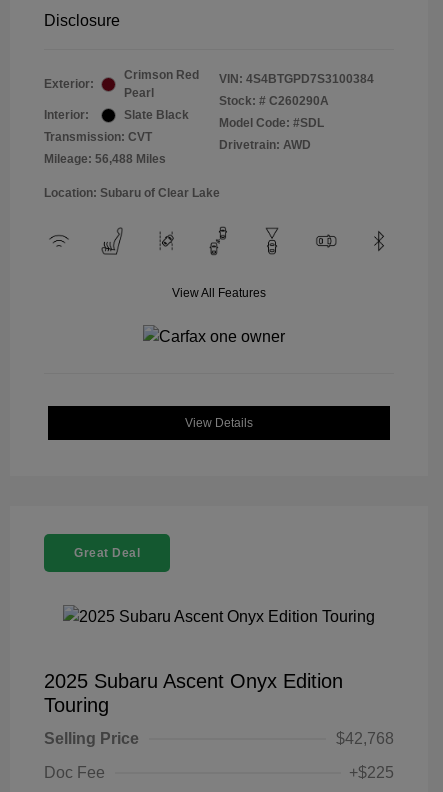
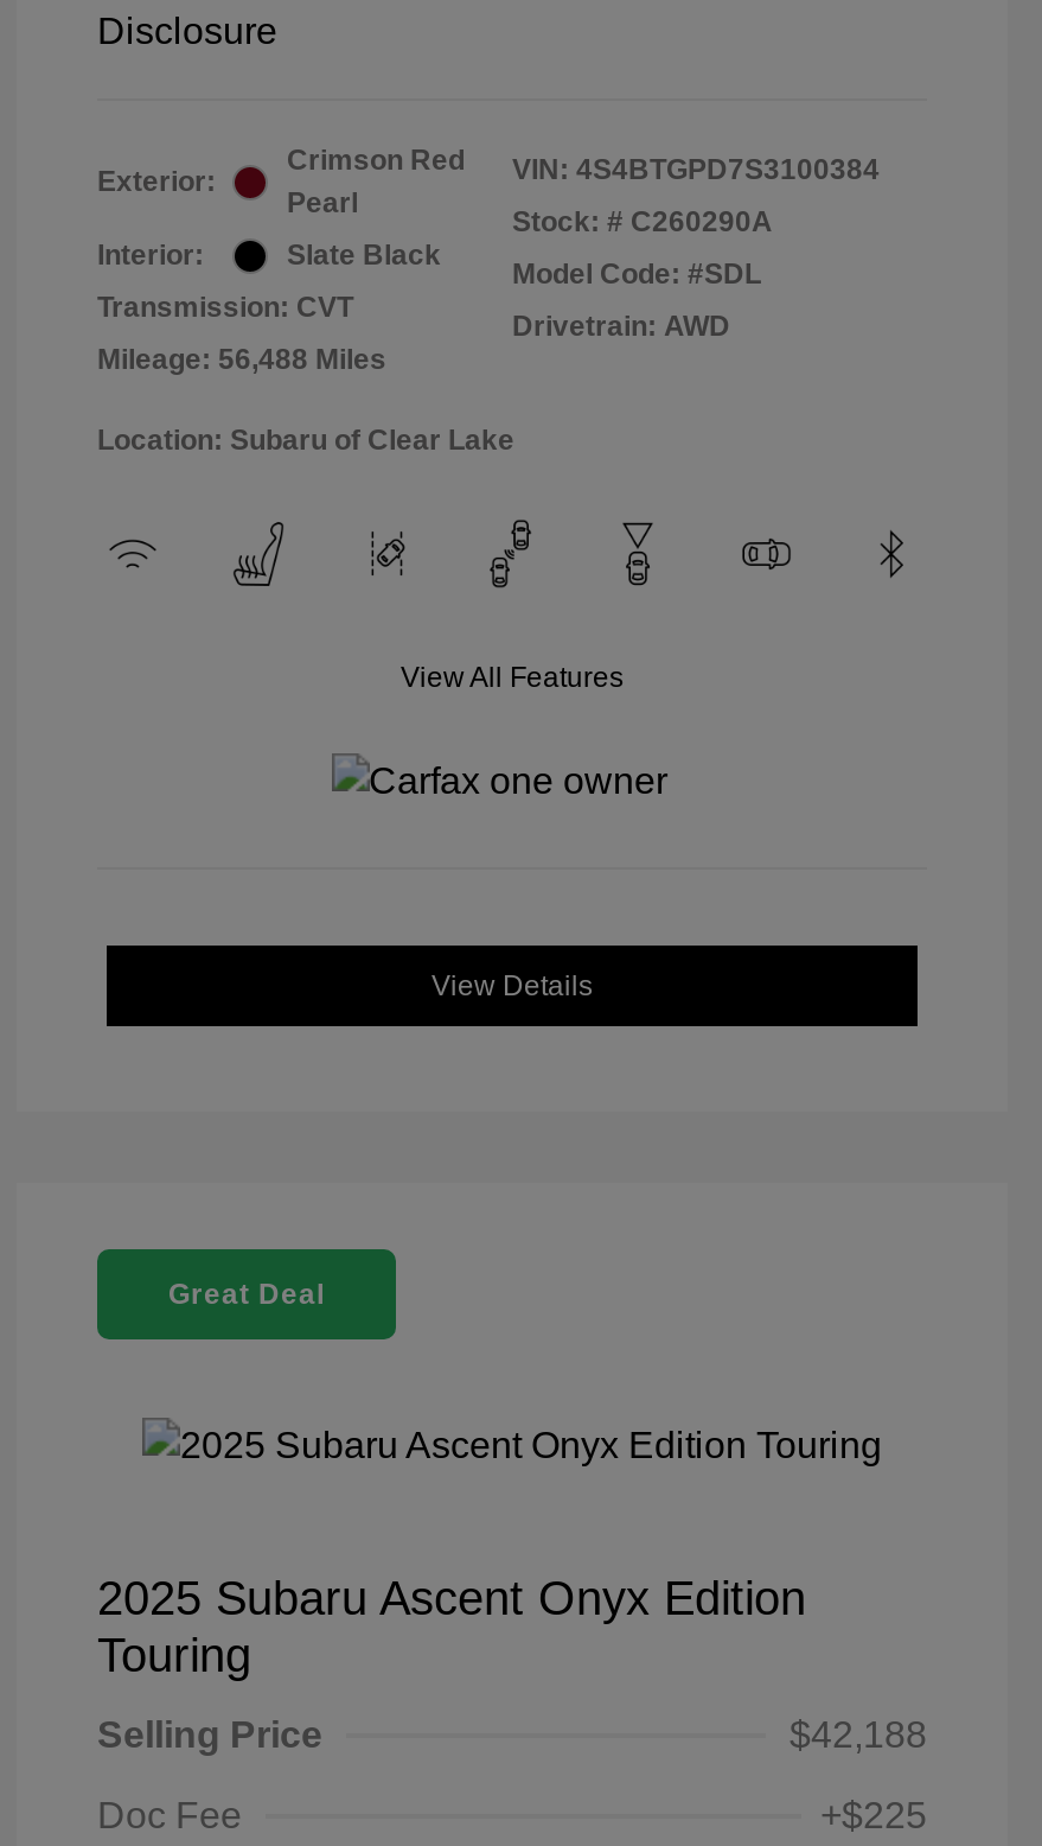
[336,730,394,747] $42,768 -> [790,1714,927,1755] $42,188

